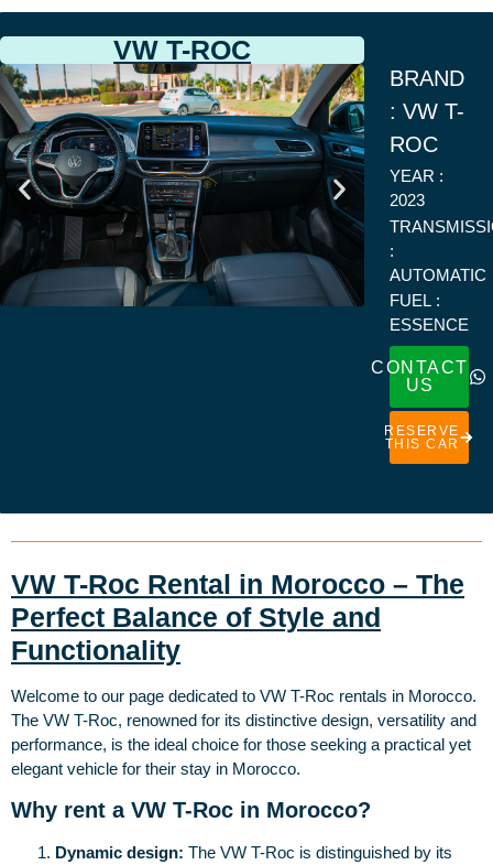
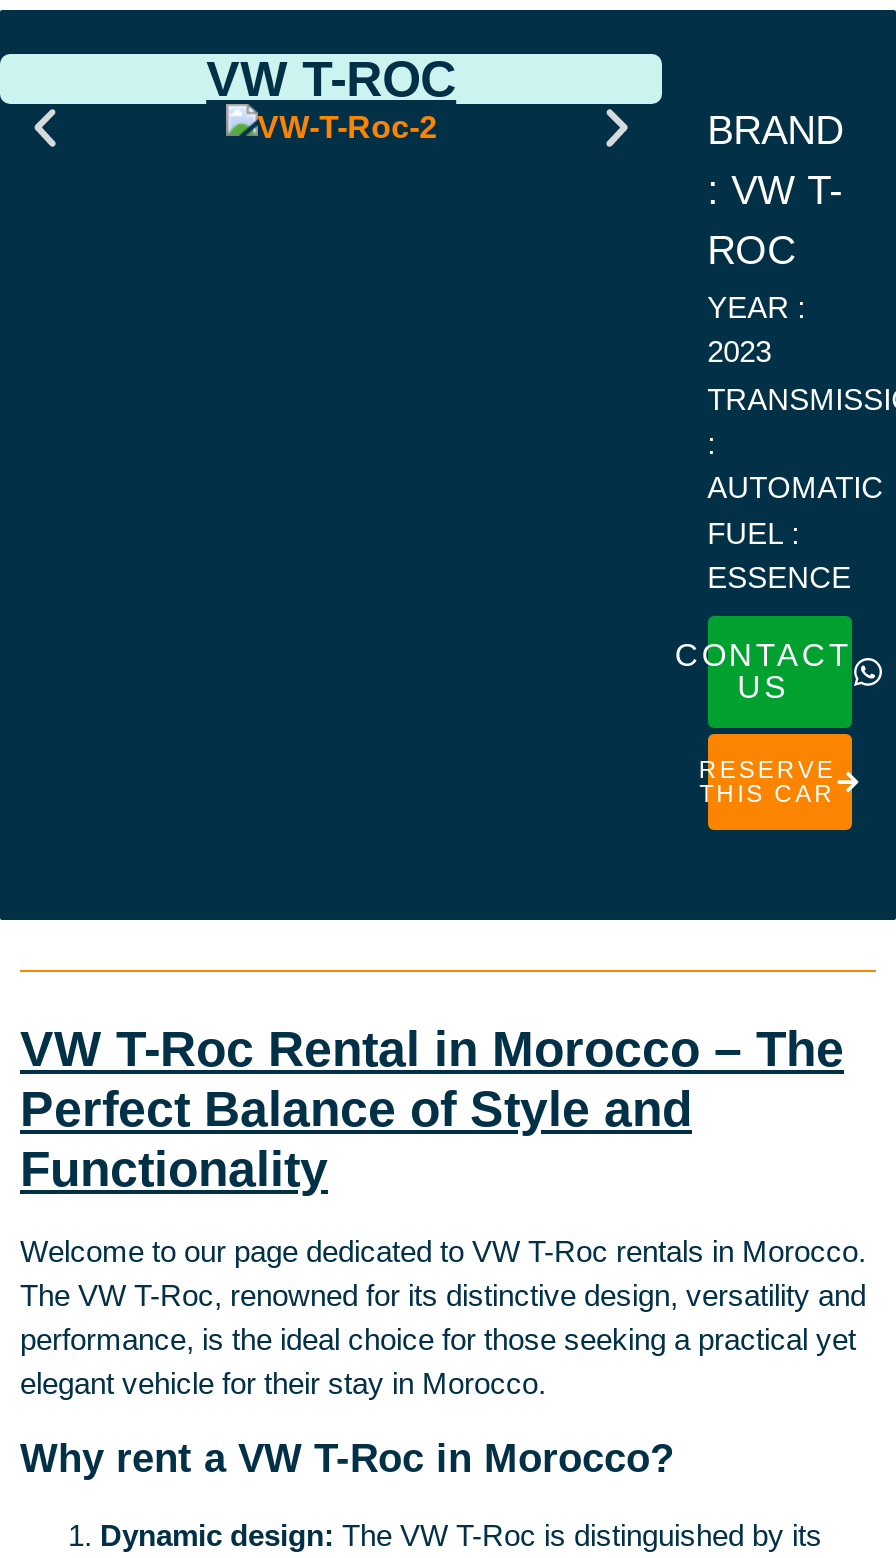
[3,63,365,307] [image] -> none

